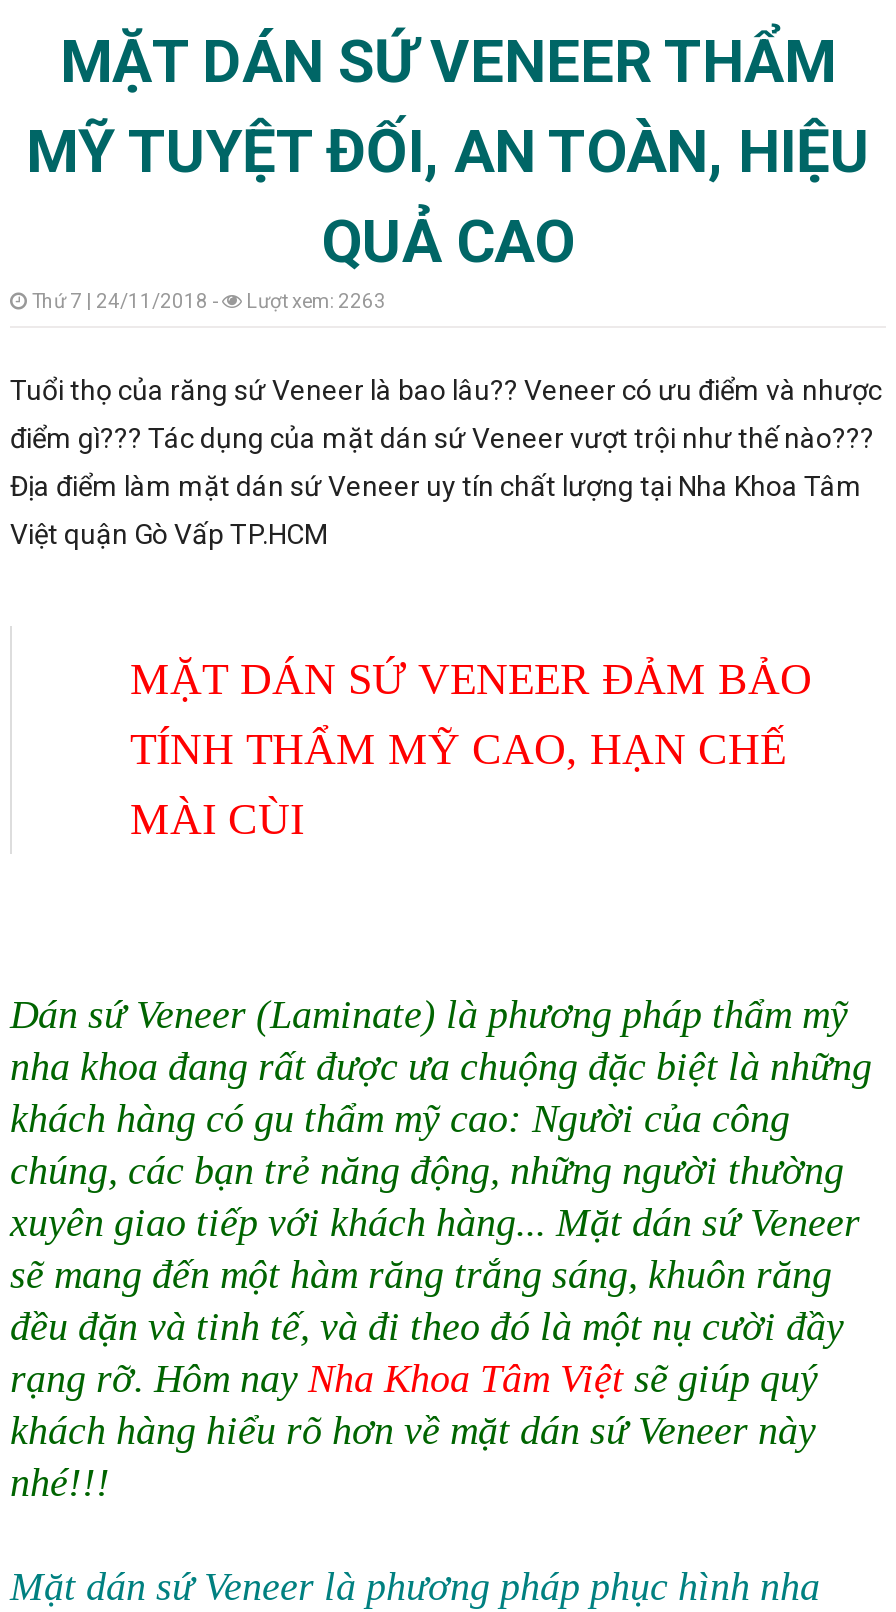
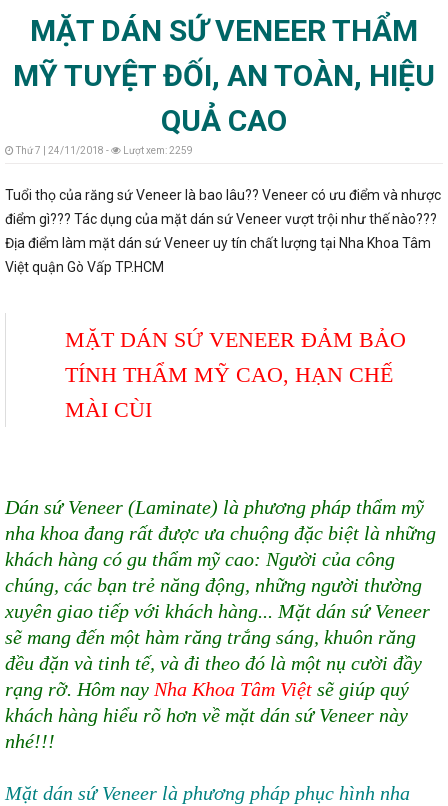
[242,290,386,312] Lượt xem: 2263 -> [121,145,193,156] Lượt xem: 2259

